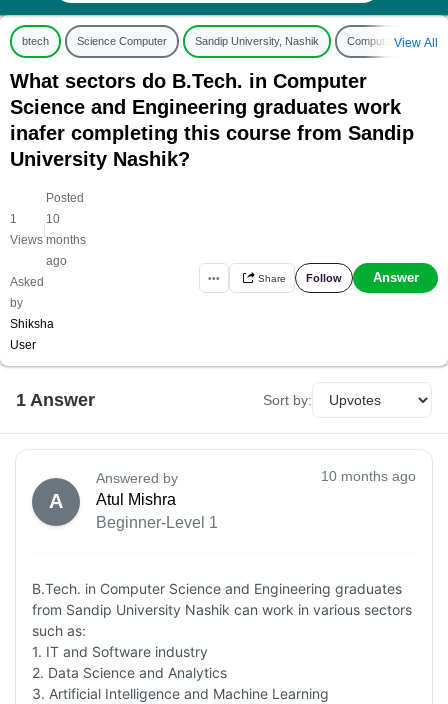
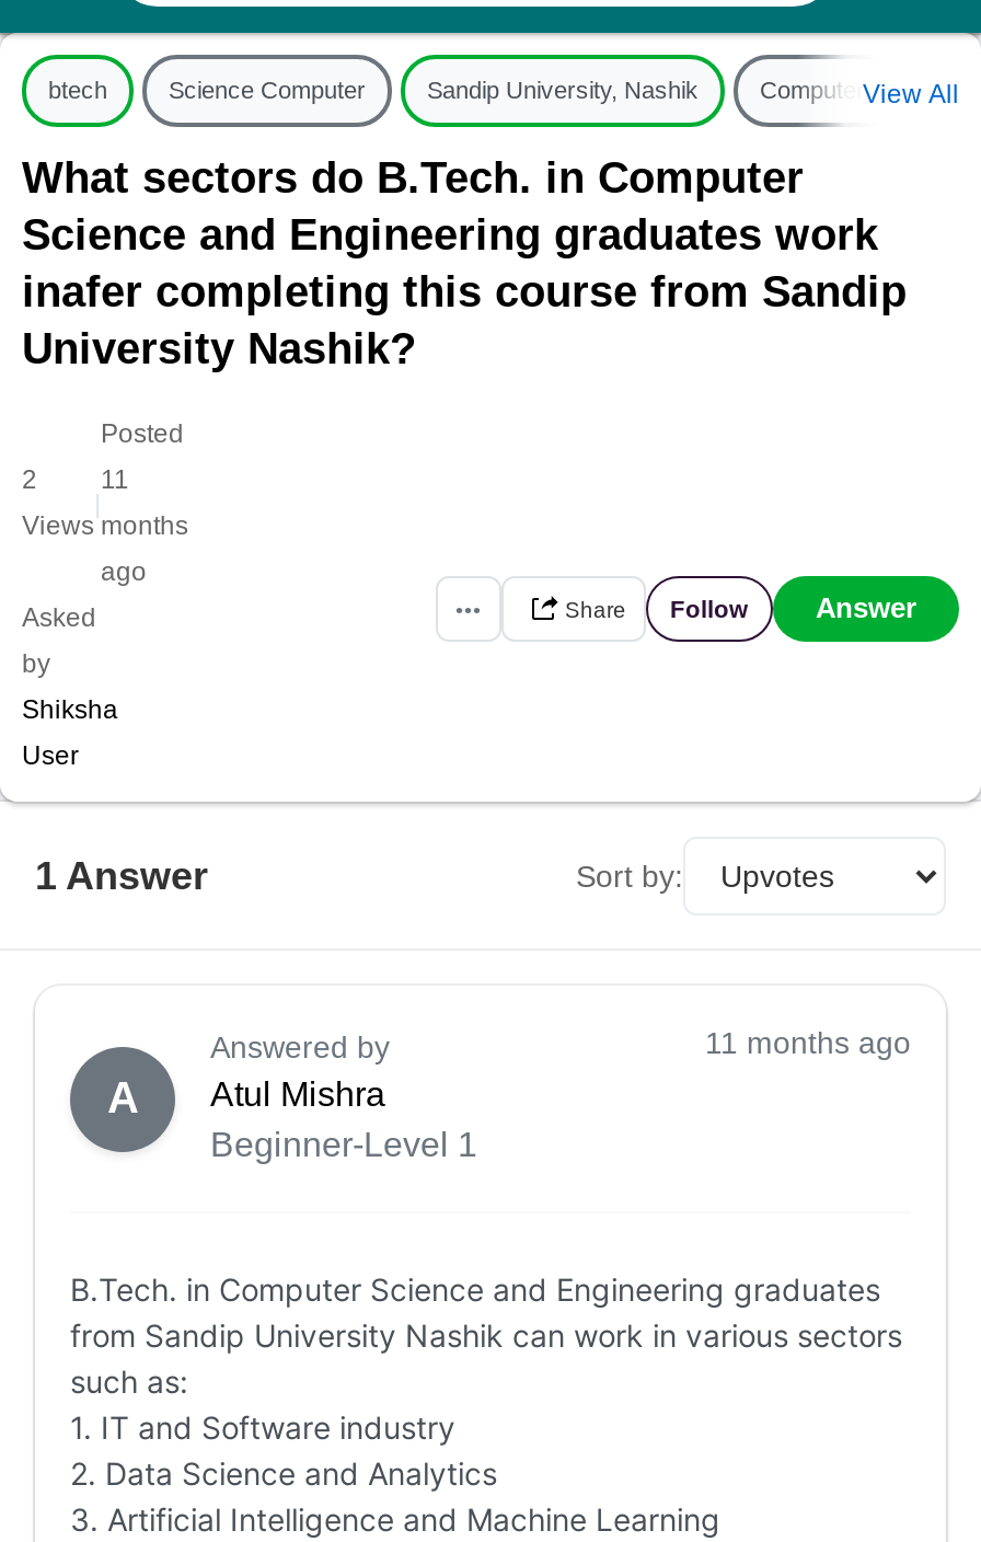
[10,212,17,226] 1 -> [22,464,37,495] 2
[46,212,60,226] 10 -> [101,464,129,495] 11
[321,468,416,484] 10 months ago -> [705,1025,911,1060] 11 months ago

